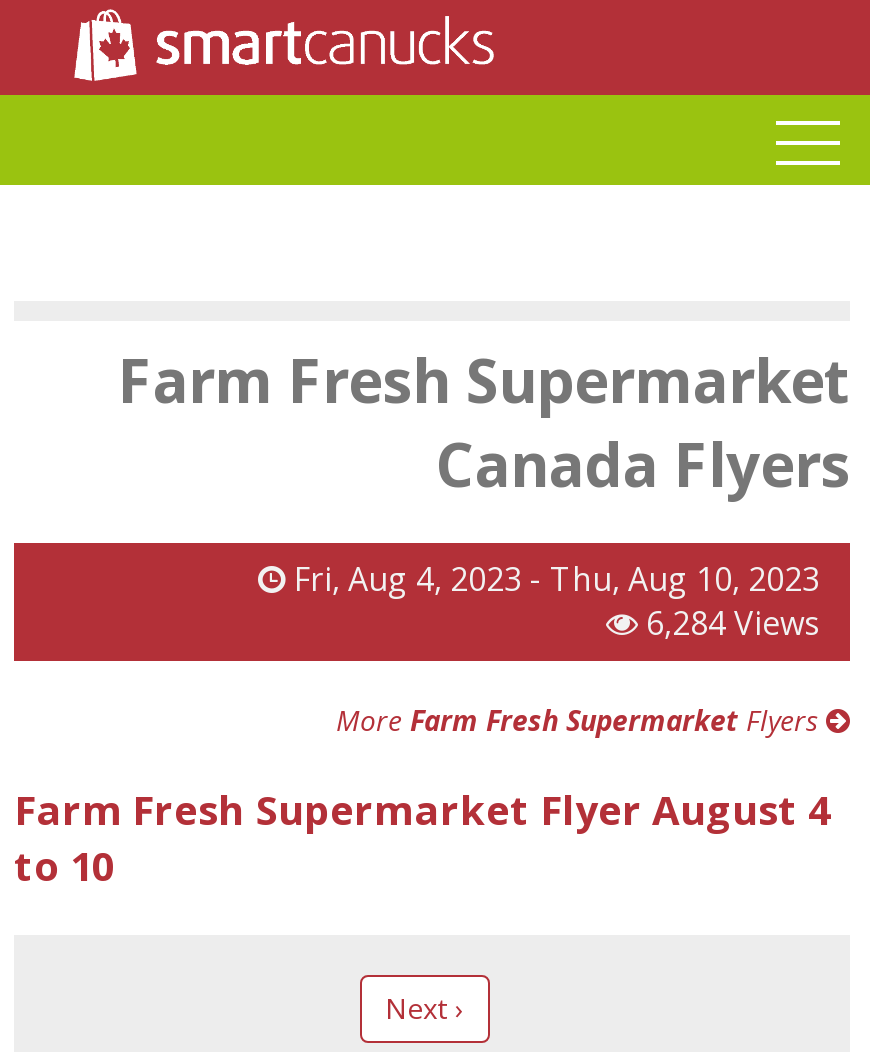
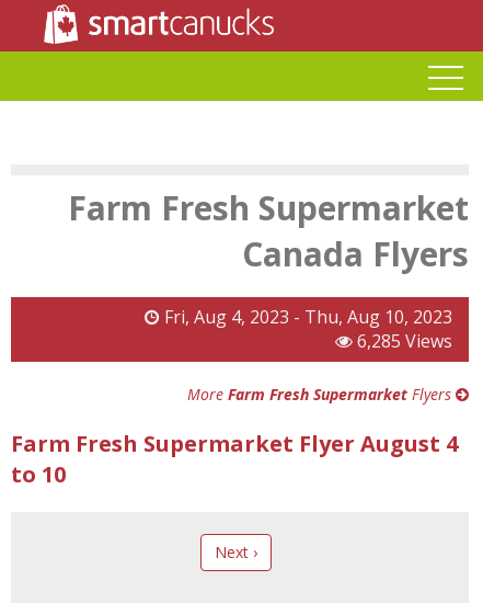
[646,601,820,645] 6,284 Views -> [357,329,452,353] 6,285 Views

